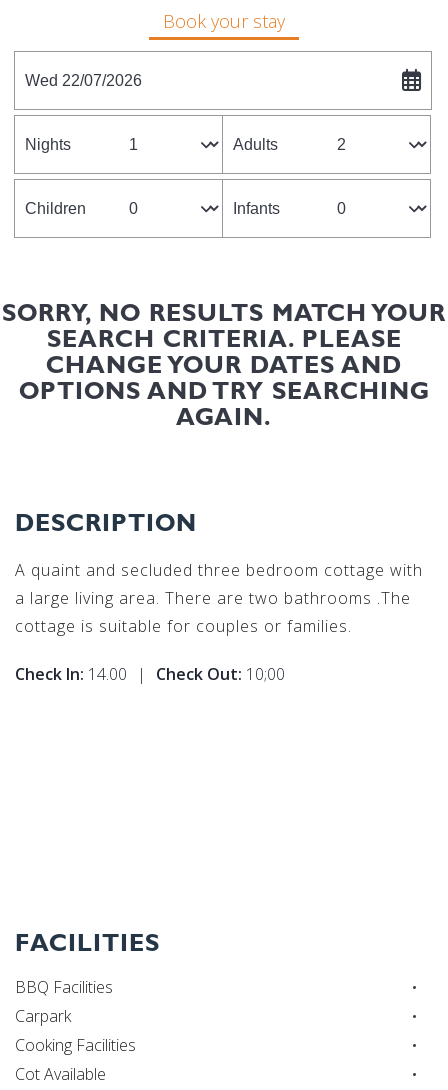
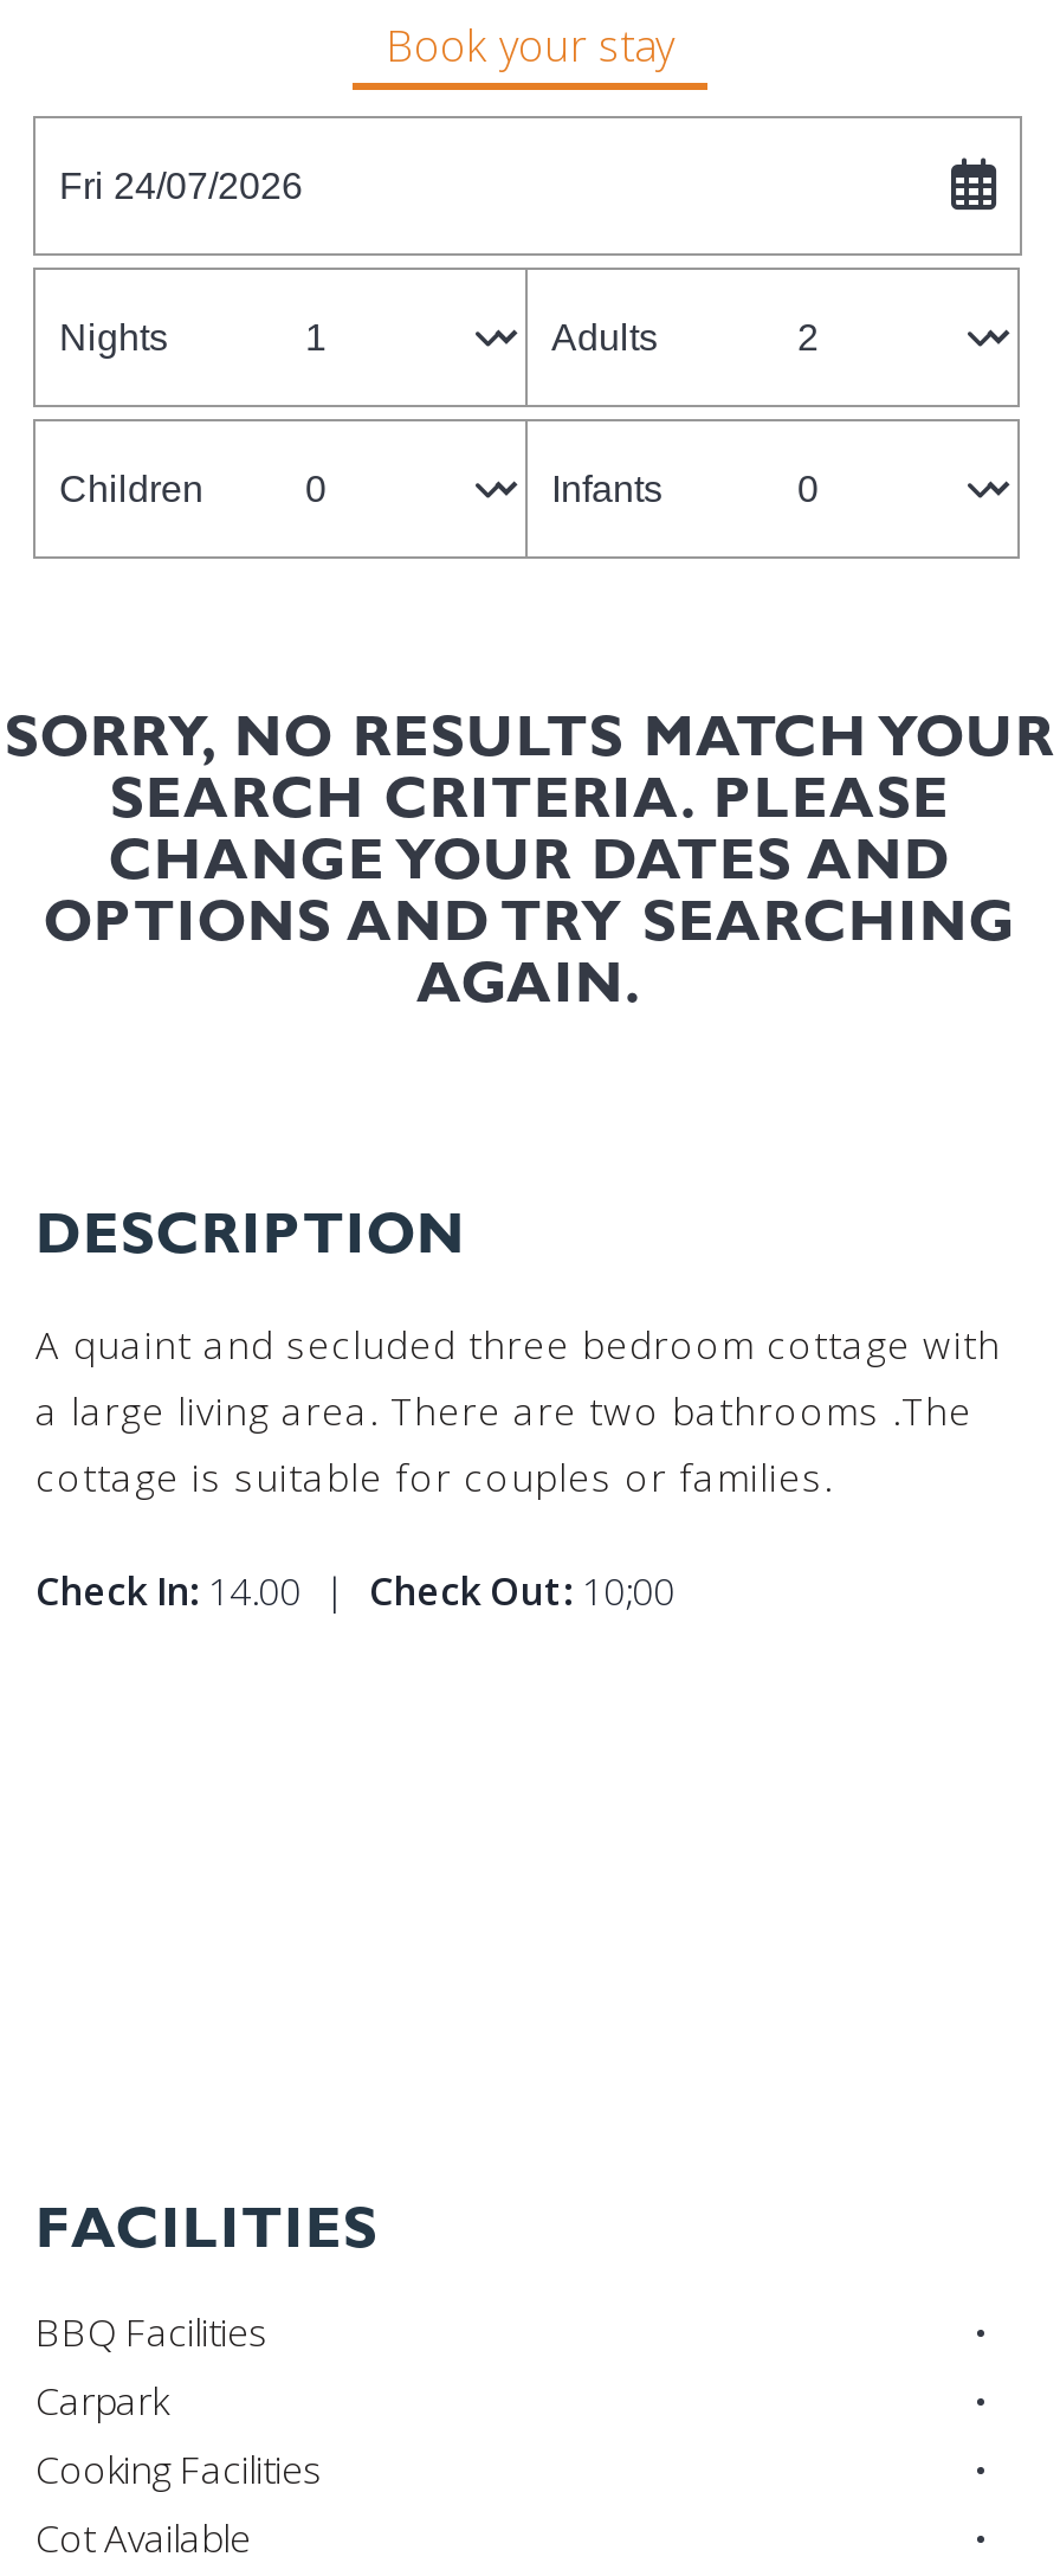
[25,72,142,89] Wed 22/07/2026 -> [59,166,303,206] Fri 24/07/2026

